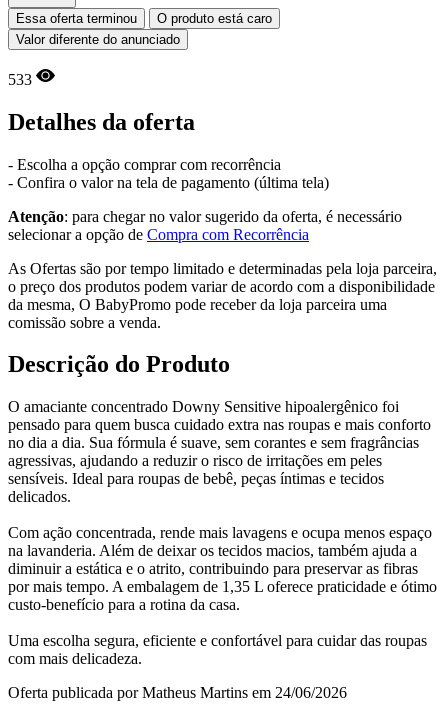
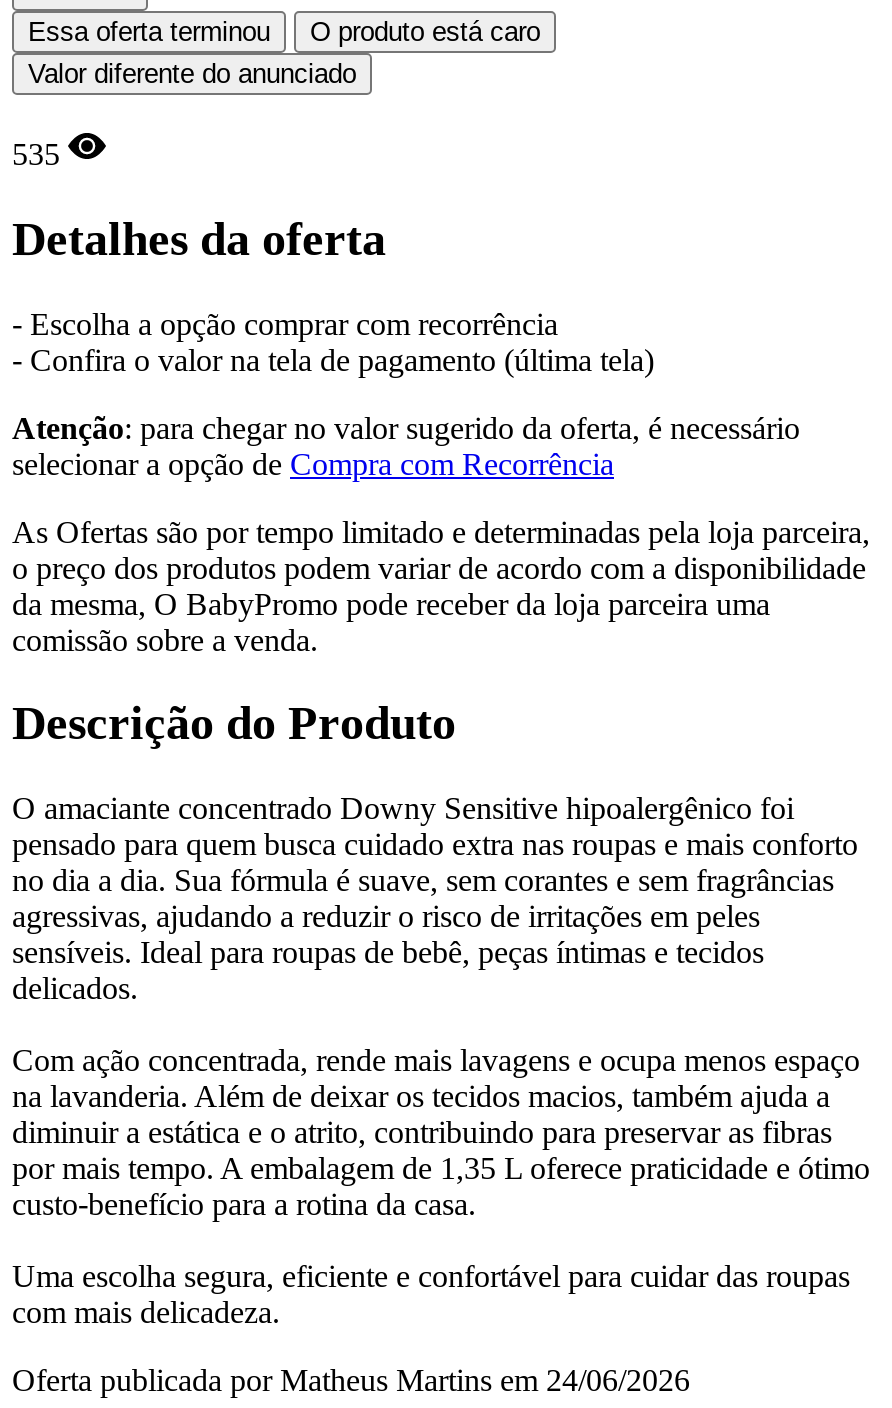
[8,71,32,88] 533 -> [12,136,60,170] 535

